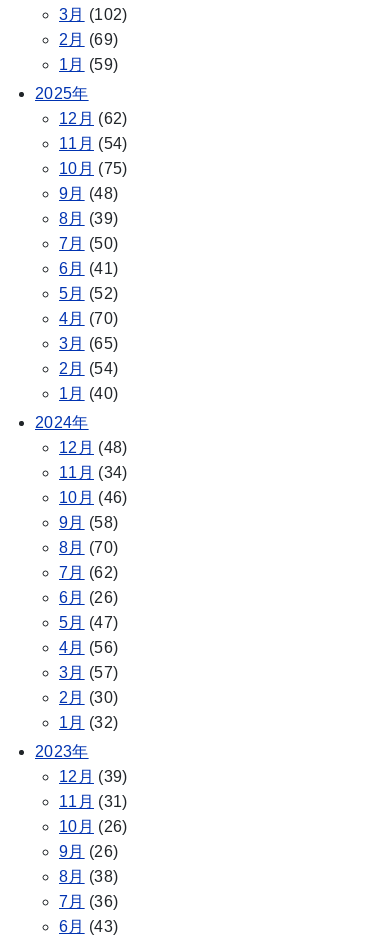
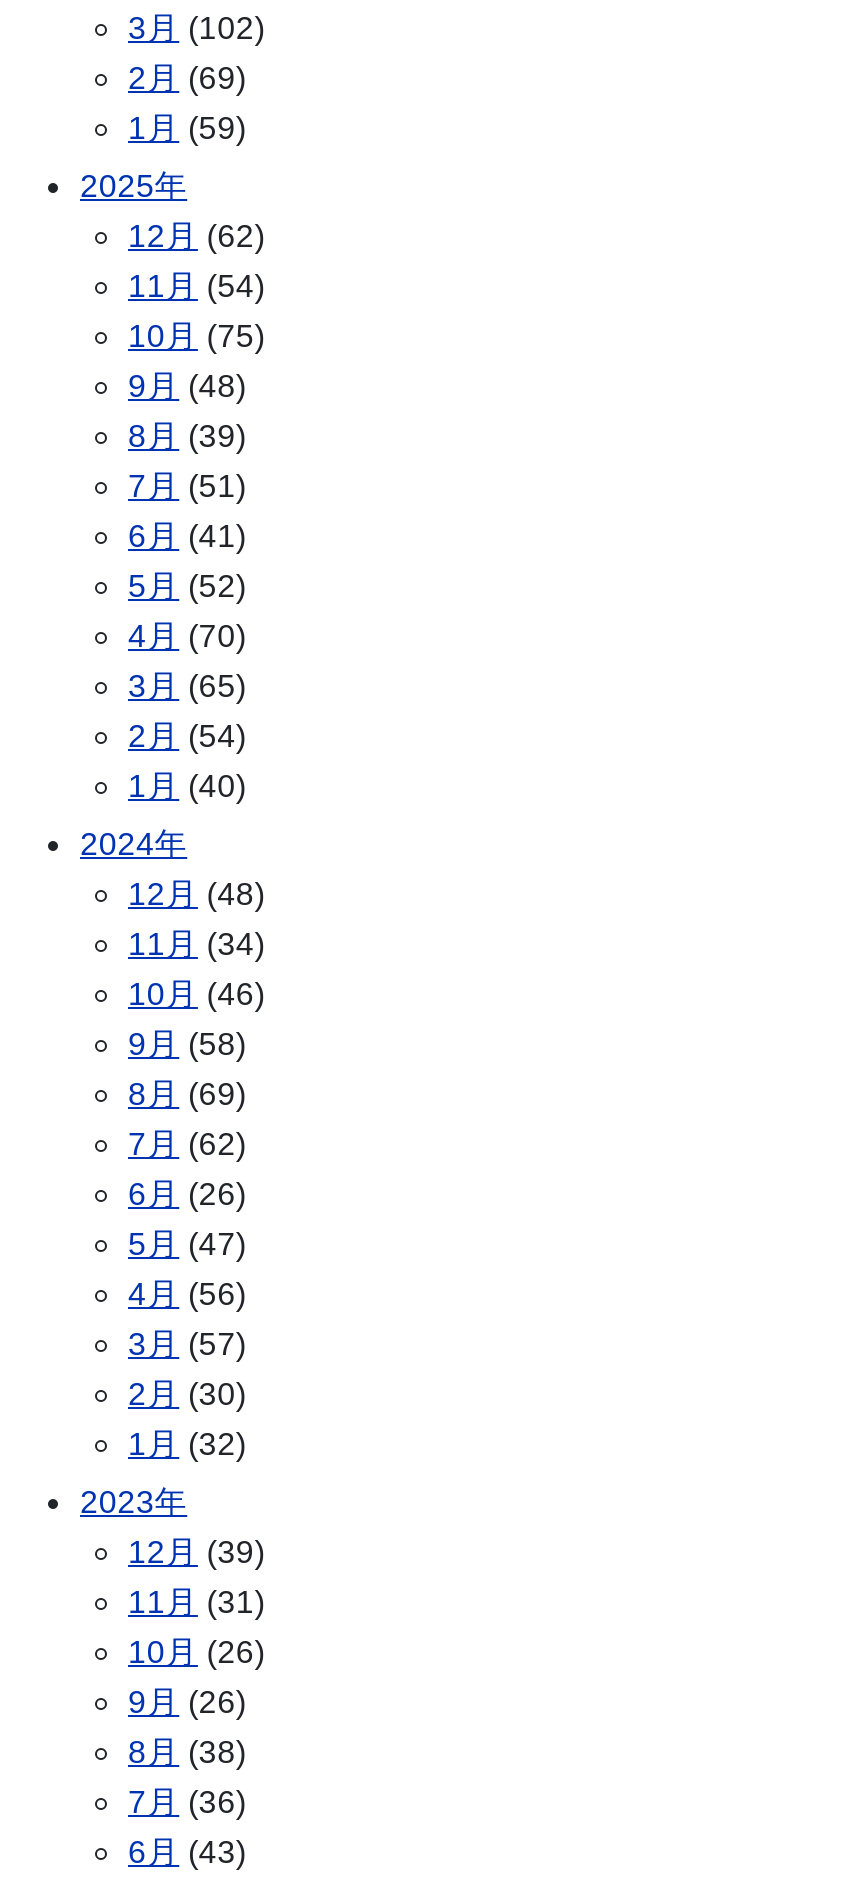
[59,235,118,252] 7月(50) -> [128,469,246,503] 7月(51)
[59,539,118,556] 8月(70) -> [128,1077,246,1111] 8月(69)

